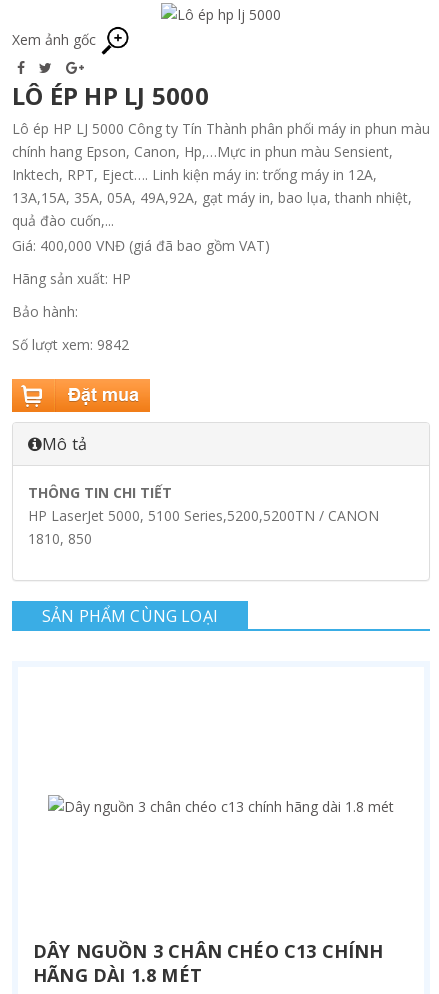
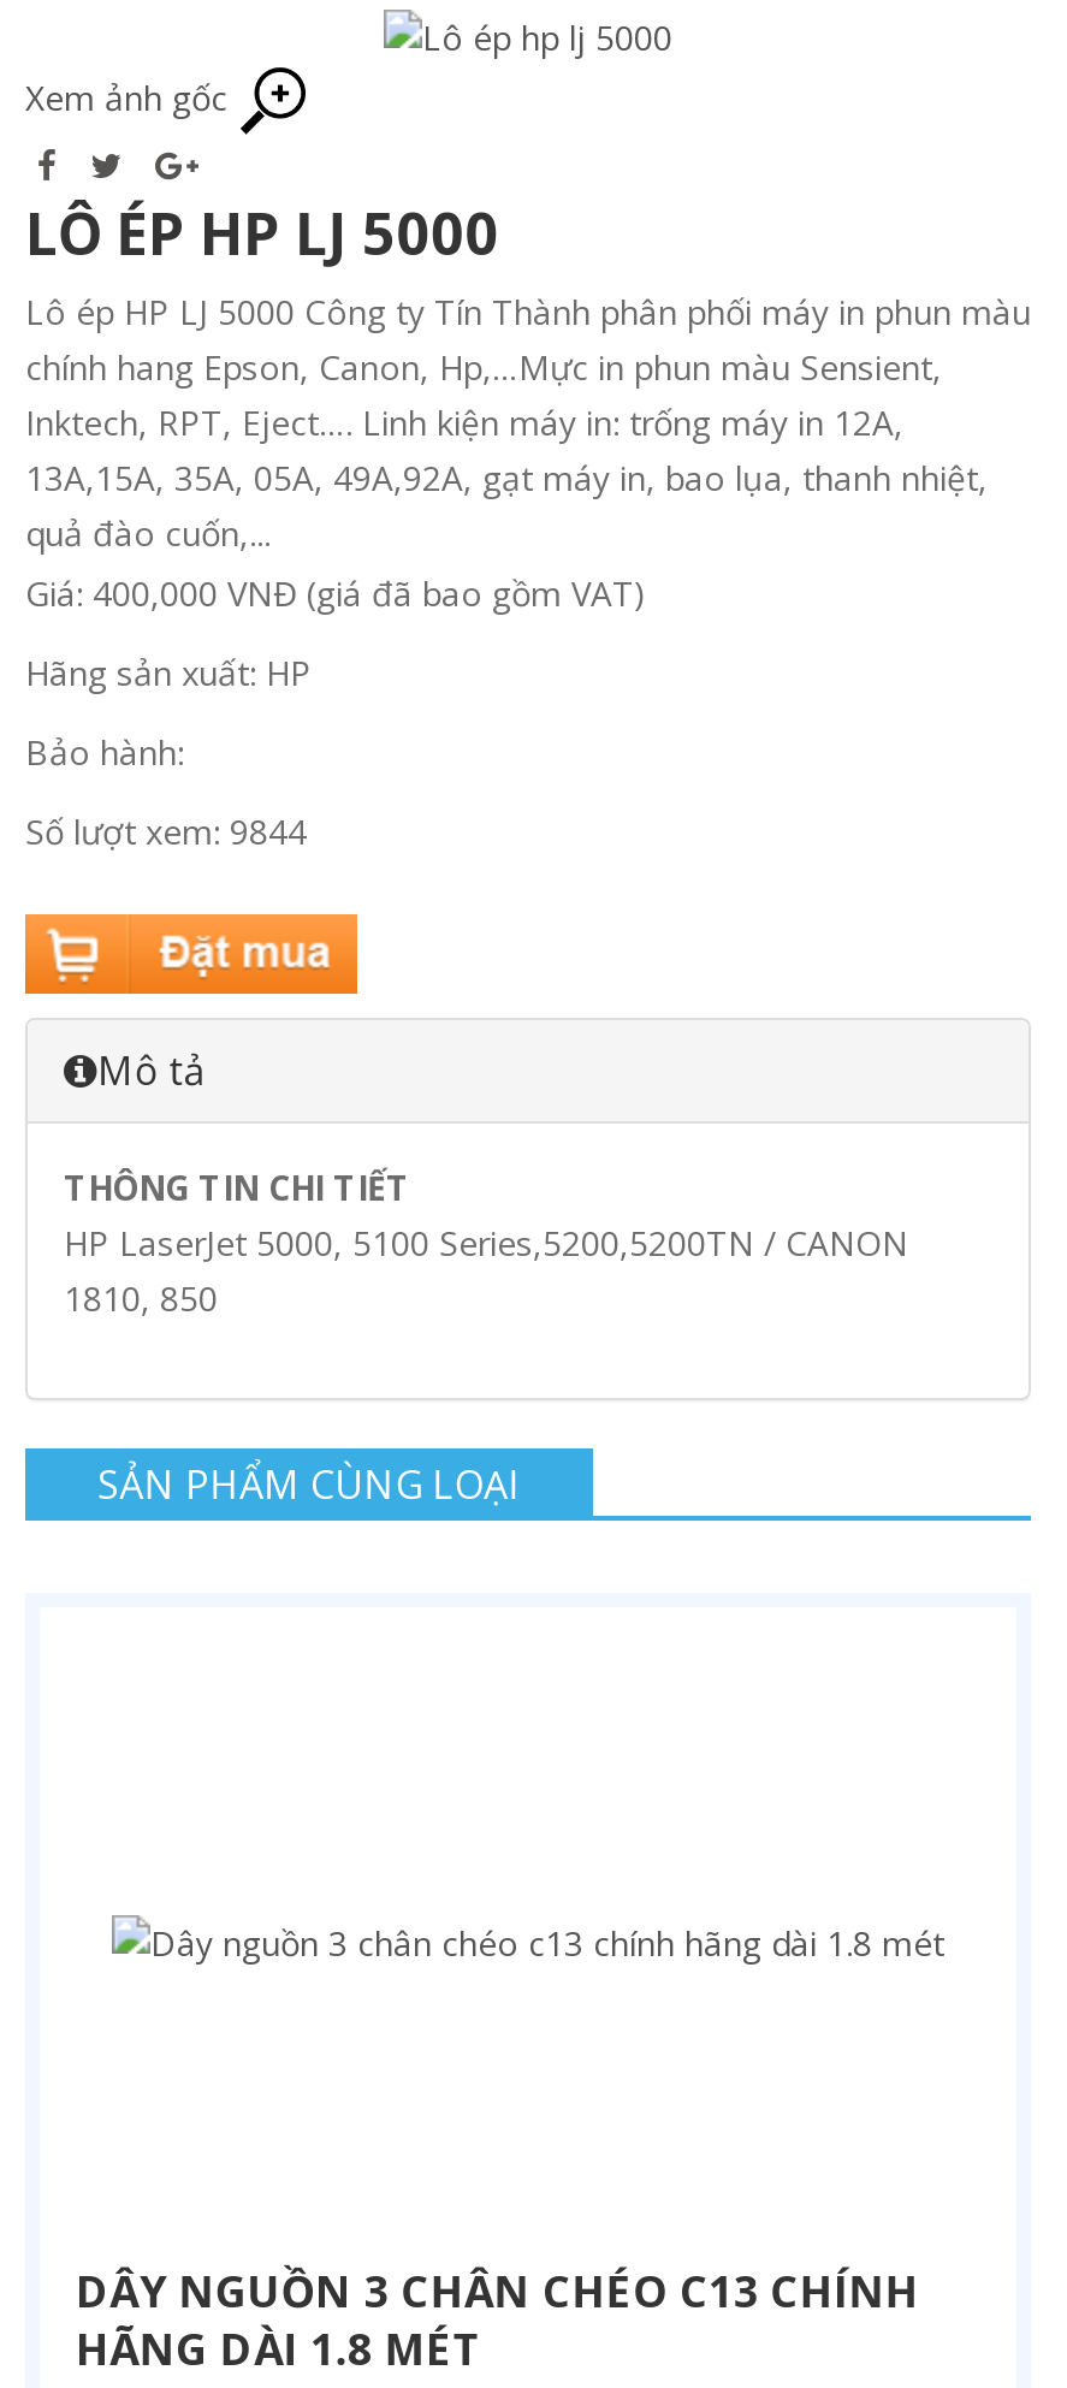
[12,335,129,354] Số lượt xem: 9842 -> [25,808,307,854] Số lượt xem: 9844

